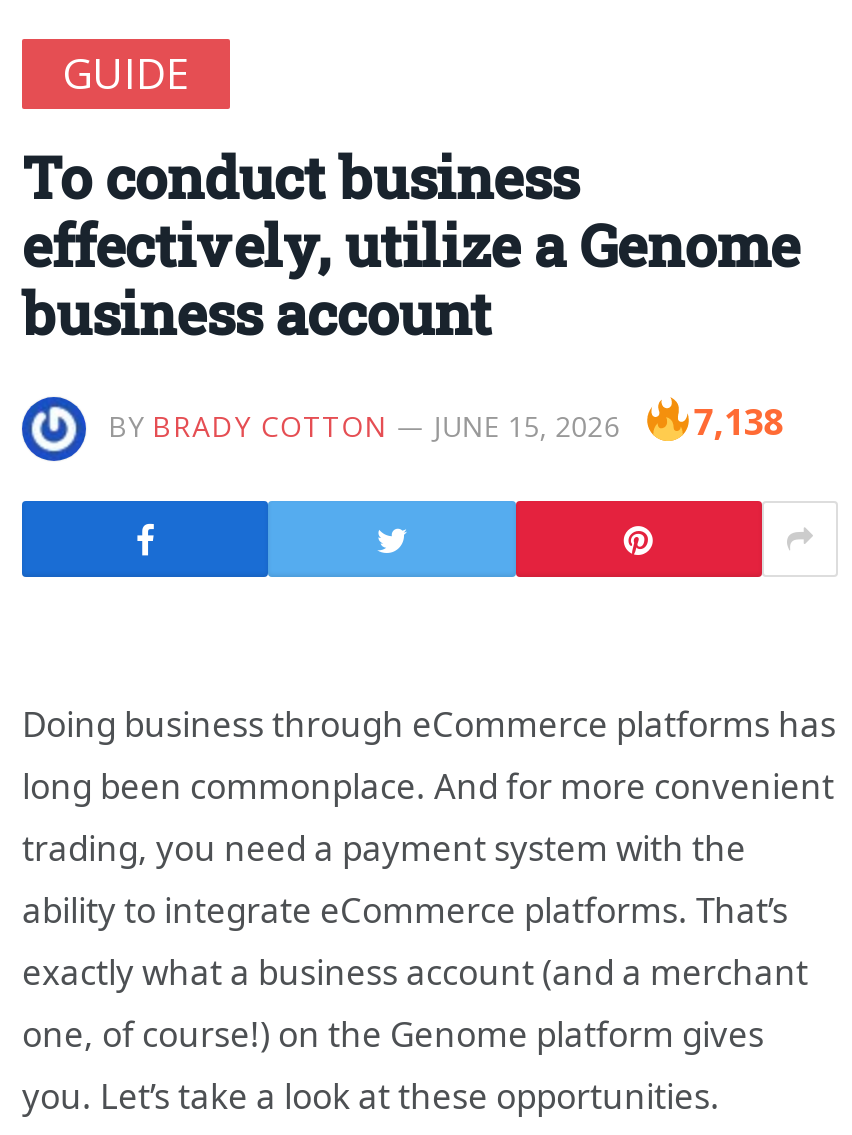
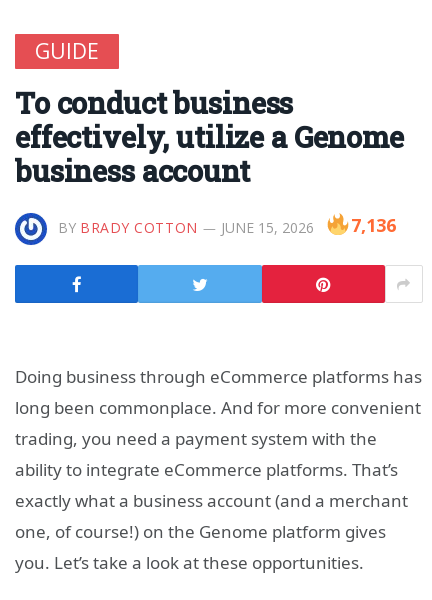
[108,396,784,445] BY BRADY COTTON JUNE 15, 2026 7,138 -> [58,212,396,237] BY BRADY COTTON JUNE 15, 2026 7,136

